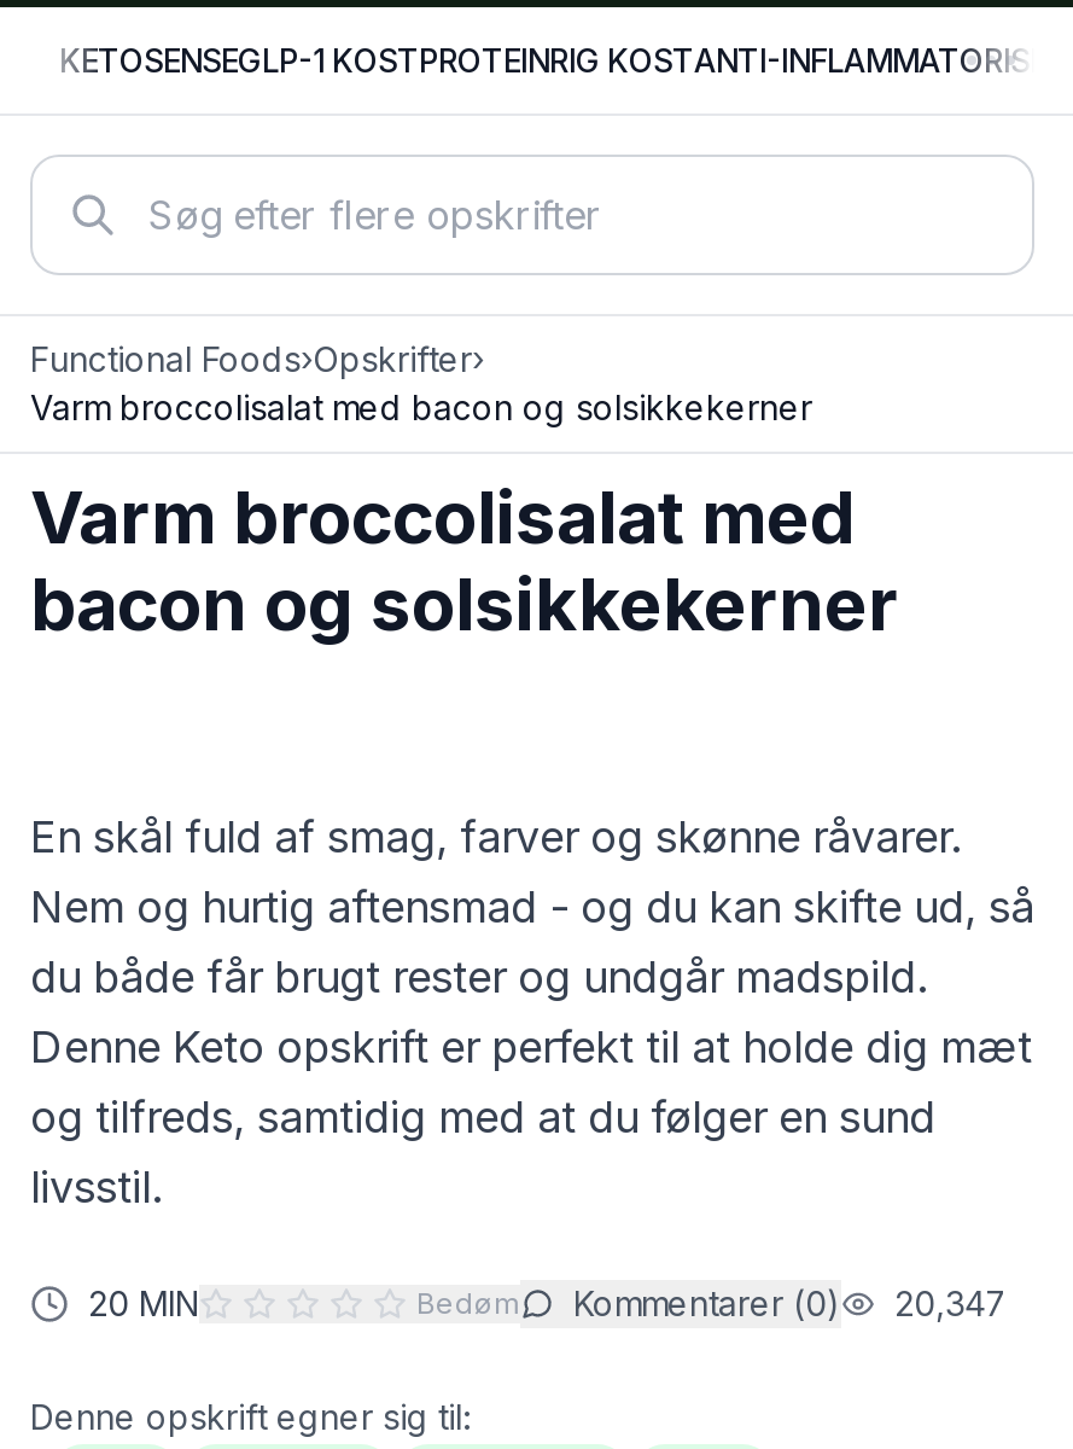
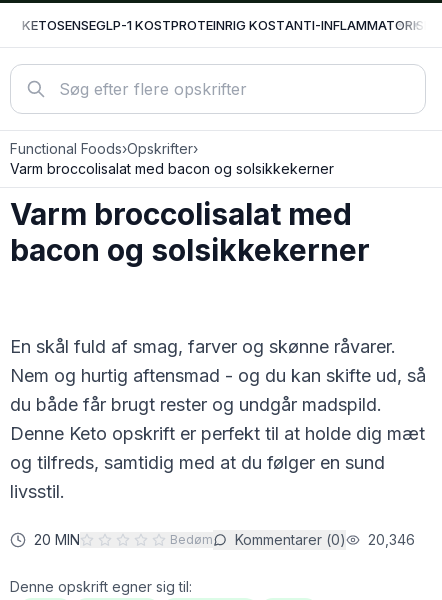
[416,1282,1008,1323] Bedøm Kommentarer (0) 20,347 -> [170,531,415,548] Bedøm Kommentarer (0) 20,346

